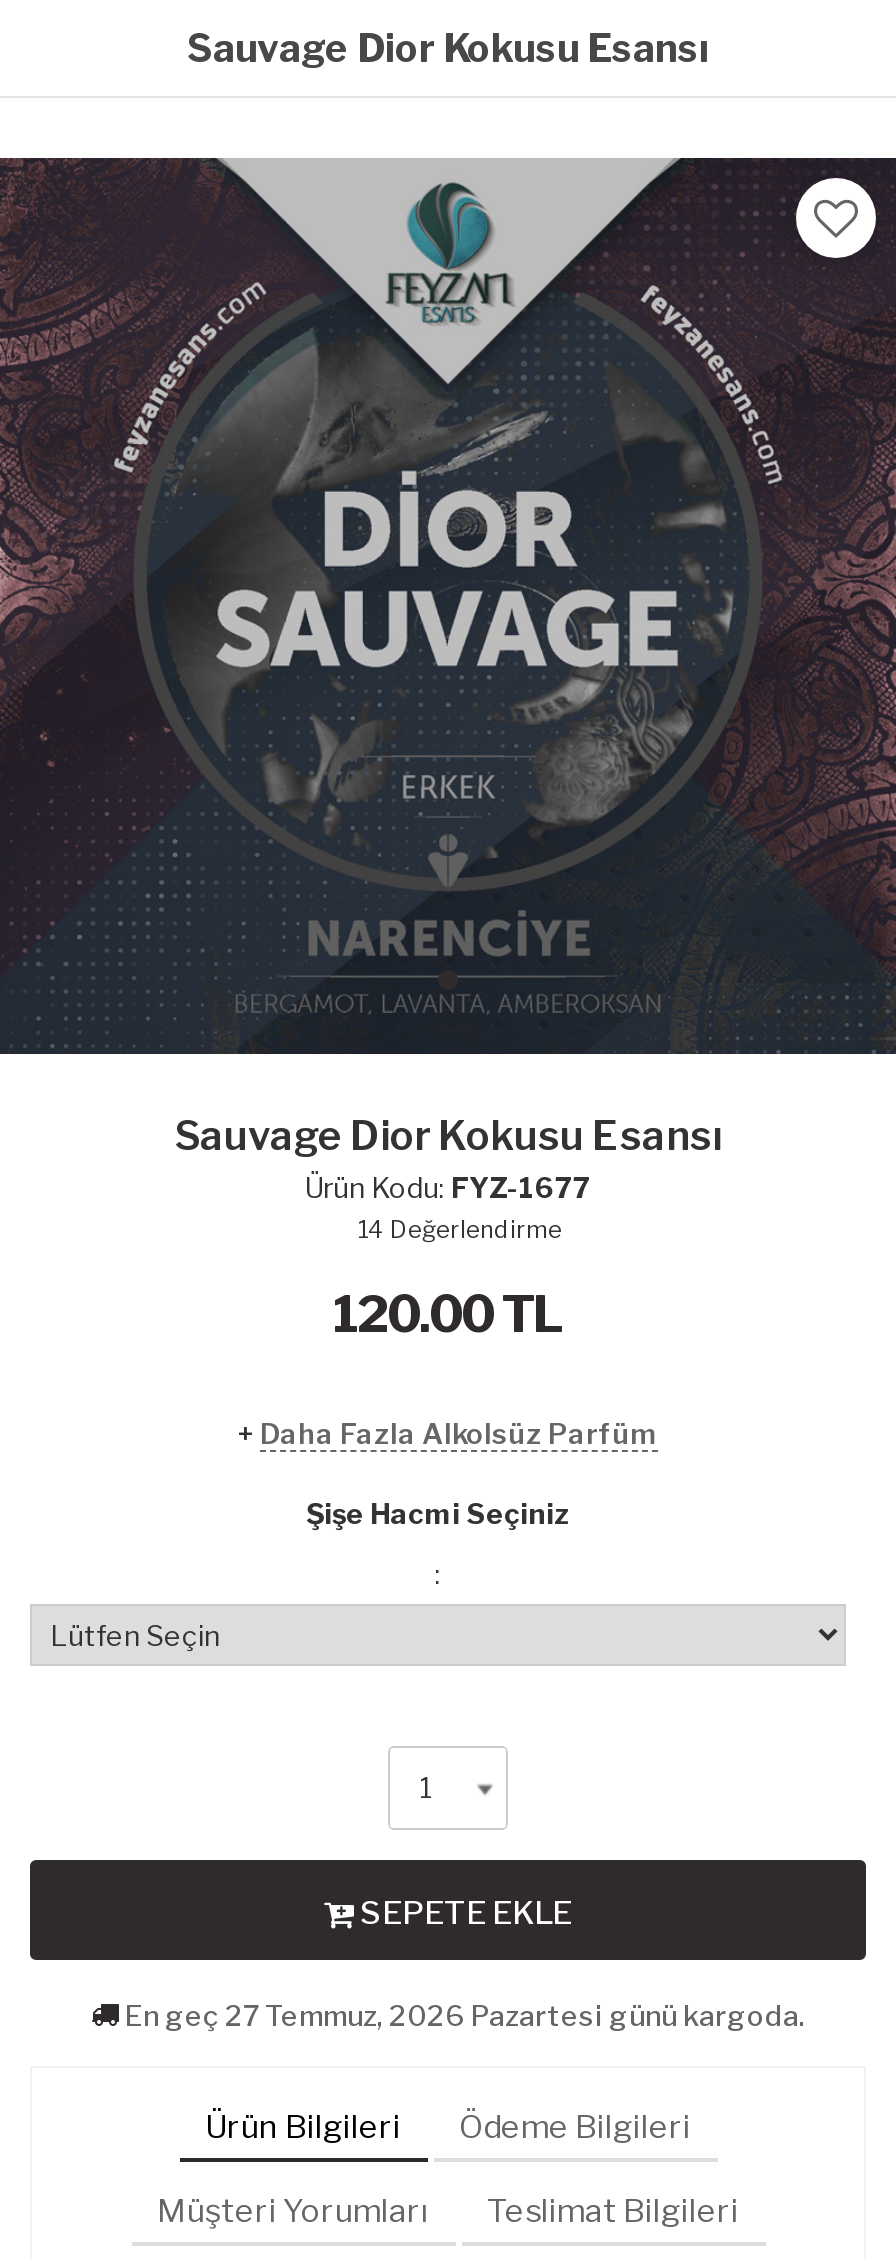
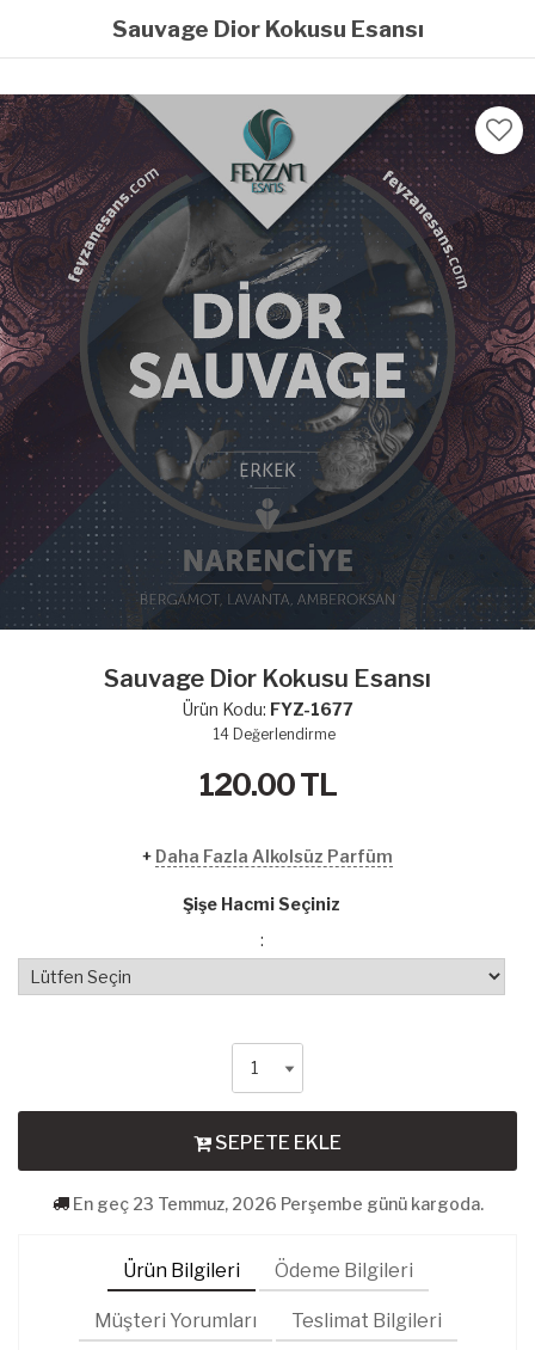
[125,1997,805,2031] En geç 27 Temmuz, 2026 Pazartesi günü kargoda. -> [72,1193,483,1213] En geç 23 Temmuz, 2026 Perşembe günü kargoda.

